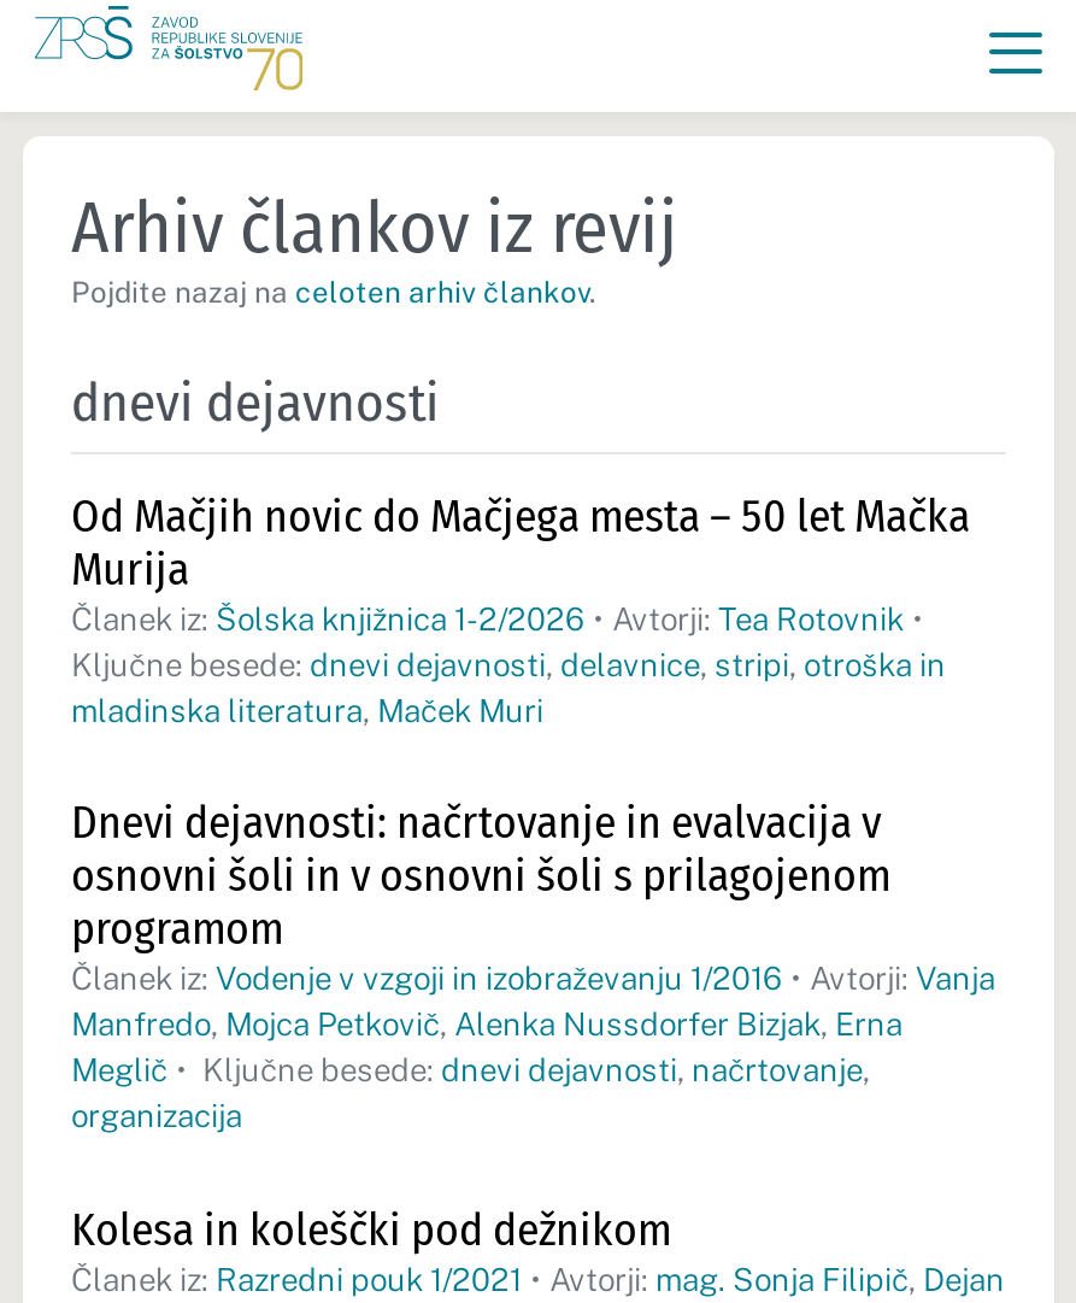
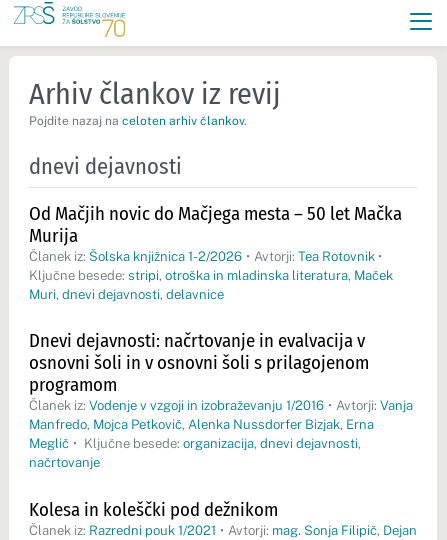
[71,647,946,729] Ključne besede: dnevi dejavnosti, delavnice, stripi, otroška in | mladinska literatura, Maček Muri -> [29,268,393,302] Ključne besede: stripi, otroška in mladinska literatura, Maček | Muri, dnevi dejavnosti, delavnice
[71,1053,870,1135] Meglič • Ključne besede: dnevi dejavnosti, načrtovanje, | organizacija -> [29,436,360,470] Meglič • Ključne besede: organizacija, dnevi dejavnosti, | načrtovanje

